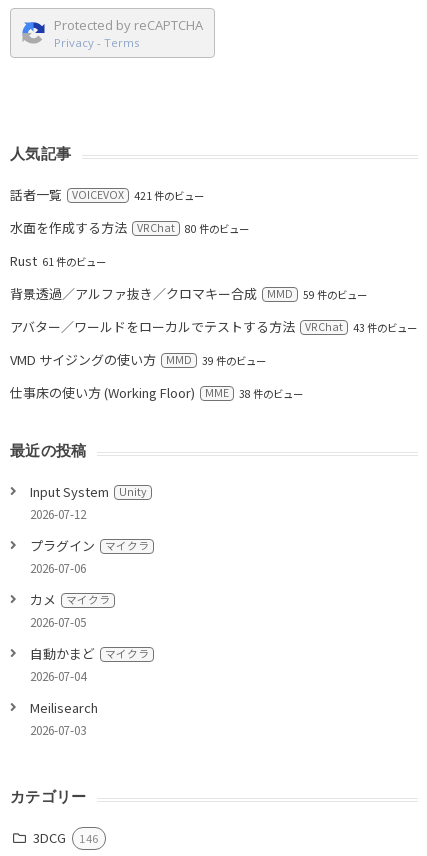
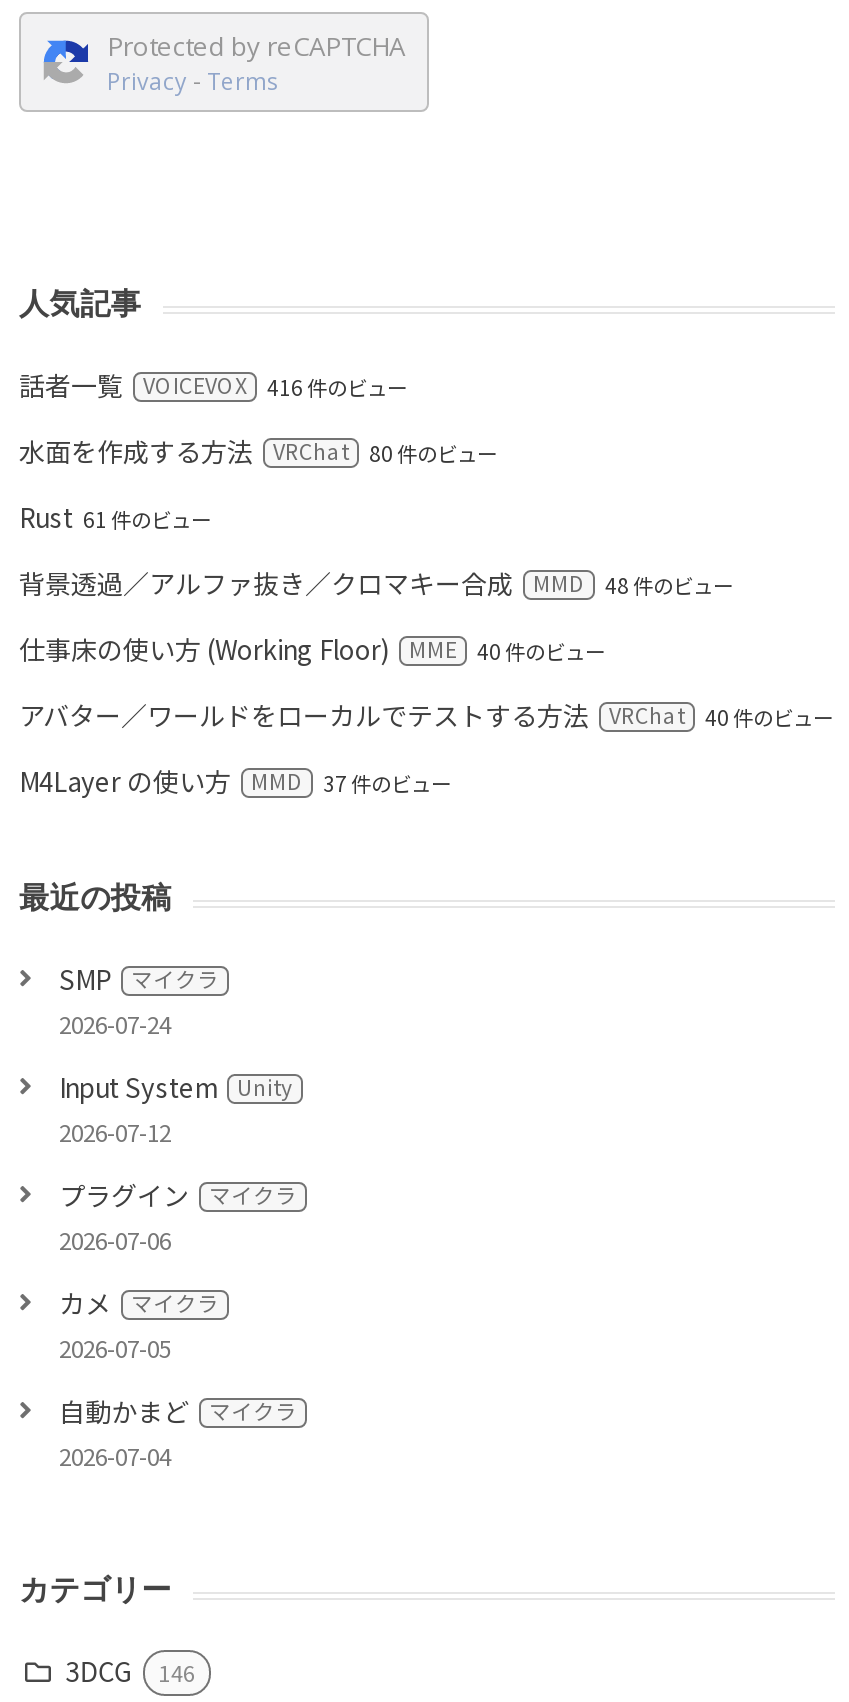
[10,184,204,203] 話者一覧 VOICEVOX 421 件のビュー -> [19,365,407,403] 話者一覧 VOICEVOX 416 件のビュー
[303,286,367,301] 59 件のビュー -> [477,569,733,665] 48 件のビュー | 40 件のビュー
[10,319,417,400] 43 件のビュー | VMD サイジングの使い方 MMD | 39 件のビュー | 38 件のビュー -> [19,701,833,799] 40 件のビュー | M4Layer の使い方 MMD | 37 件のビュー
moved [10,316,343,335] -> [19,695,685,733]: アバター／ワールドをローカルでテストする方法 VRChat
moved [10,382,229,401] -> [19,629,457,667]: 仕事床の使い方 (Working Floor) MME
none -> [59,959,219,1039] SMP マイクラ | 2026-07-24
moved [30,481,149,683] -> [59,1067,297,1471]: Input System Unity | 2026-07-12 | プラグイン マイクラ | 2026-07-06 | カメ マイクラ | 2026-07-05 | 自動かまど マイクラ | 2026-07-04
[30,697,98,737] Meilisearch | 2026-07-03 -> none

